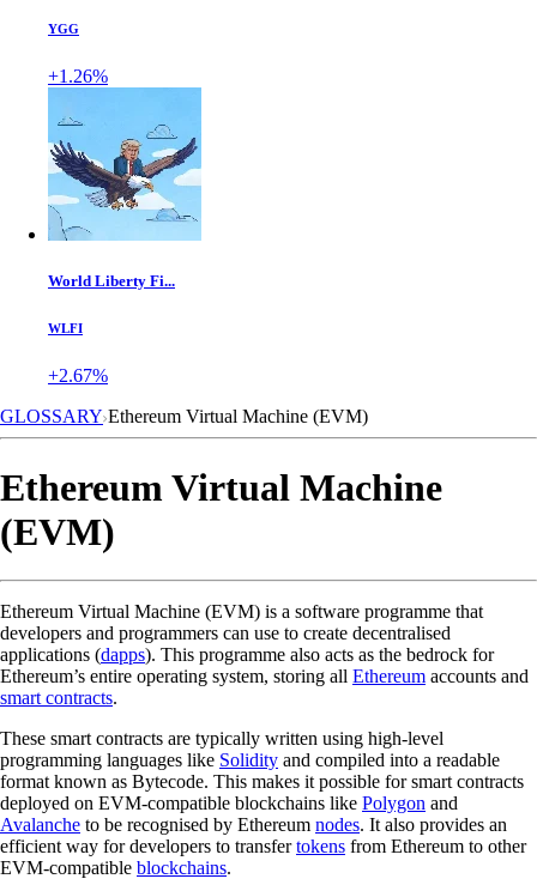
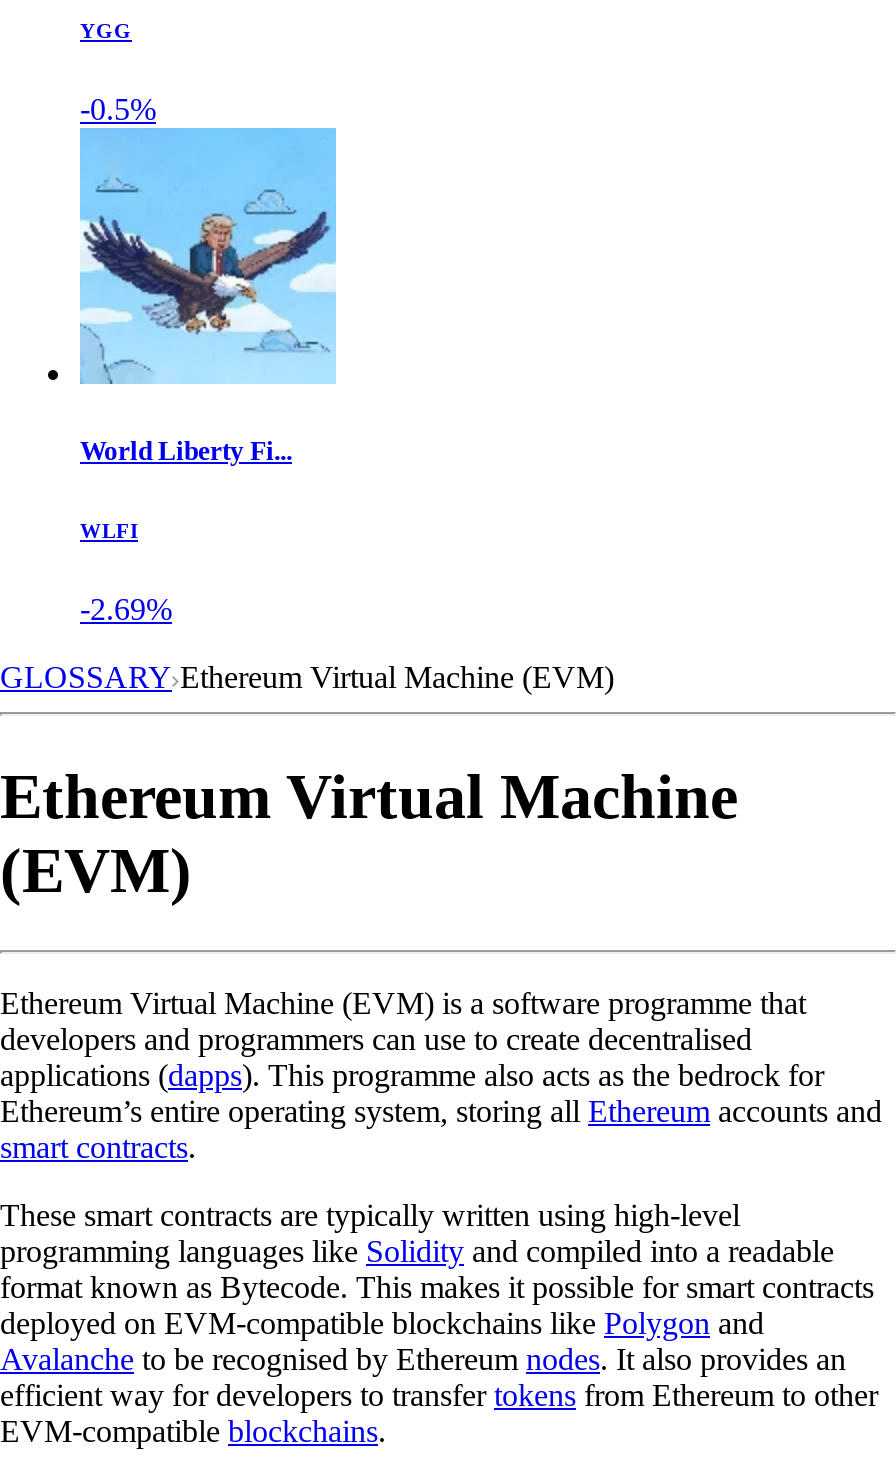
[48,66,108,86] +1.26% -> [80,92,156,126] -0.5%
[48,366,108,386] +2.67% -> [80,593,172,627] -2.69%

